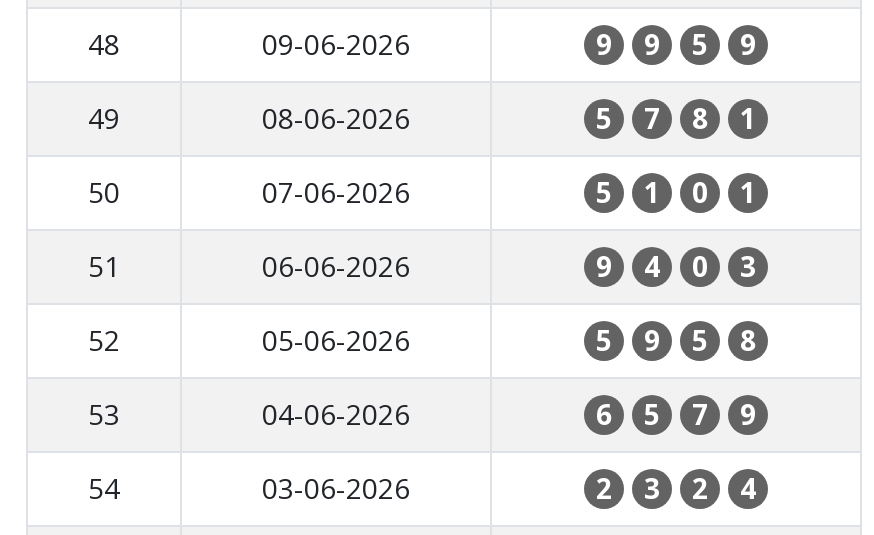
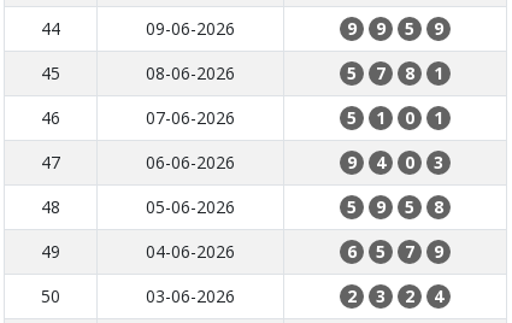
[88,25,120,63] 48 -> [41,17,60,40] 44
[88,99,120,137] 49 -> [41,61,60,84] 45
[88,173,120,211] 50 -> [41,106,60,129] 46
[88,247,120,285] 51 -> [41,151,60,174] 47
[88,321,120,359] 52 -> [41,195,60,218] 48
[88,395,120,433] 53 -> [41,240,60,263] 49
[88,469,120,507] 54 -> [41,284,60,307] 50

